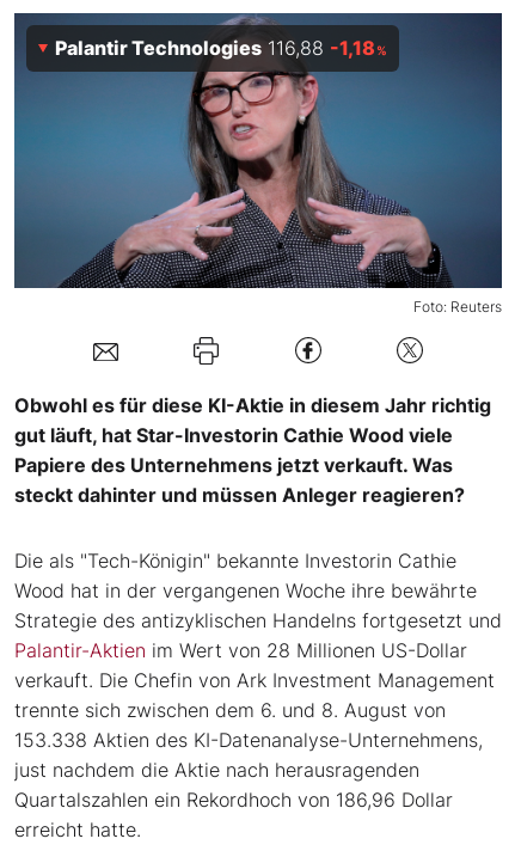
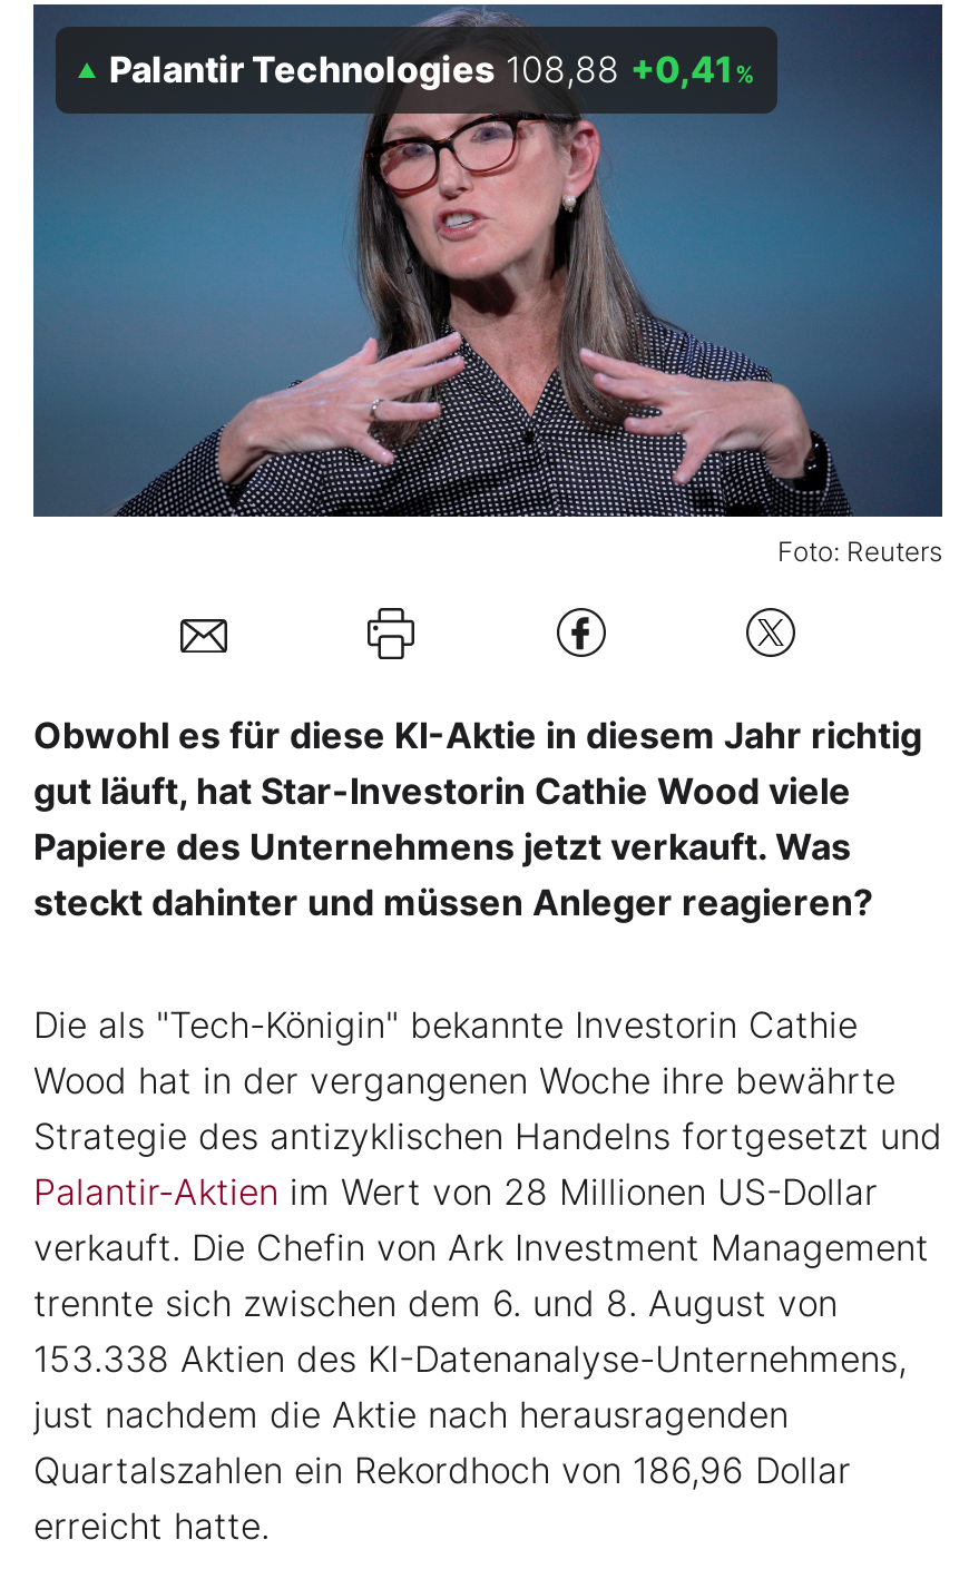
[55,36,387,60] Palantir Technologies 116,88 -1,18% -> [109,47,755,91] Palantir Technologies 108,88 +0,41%

